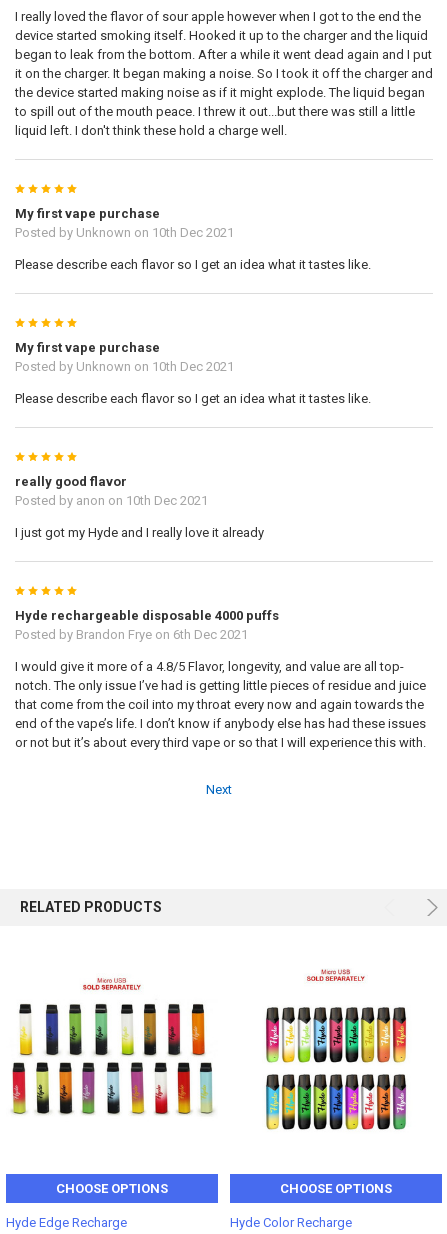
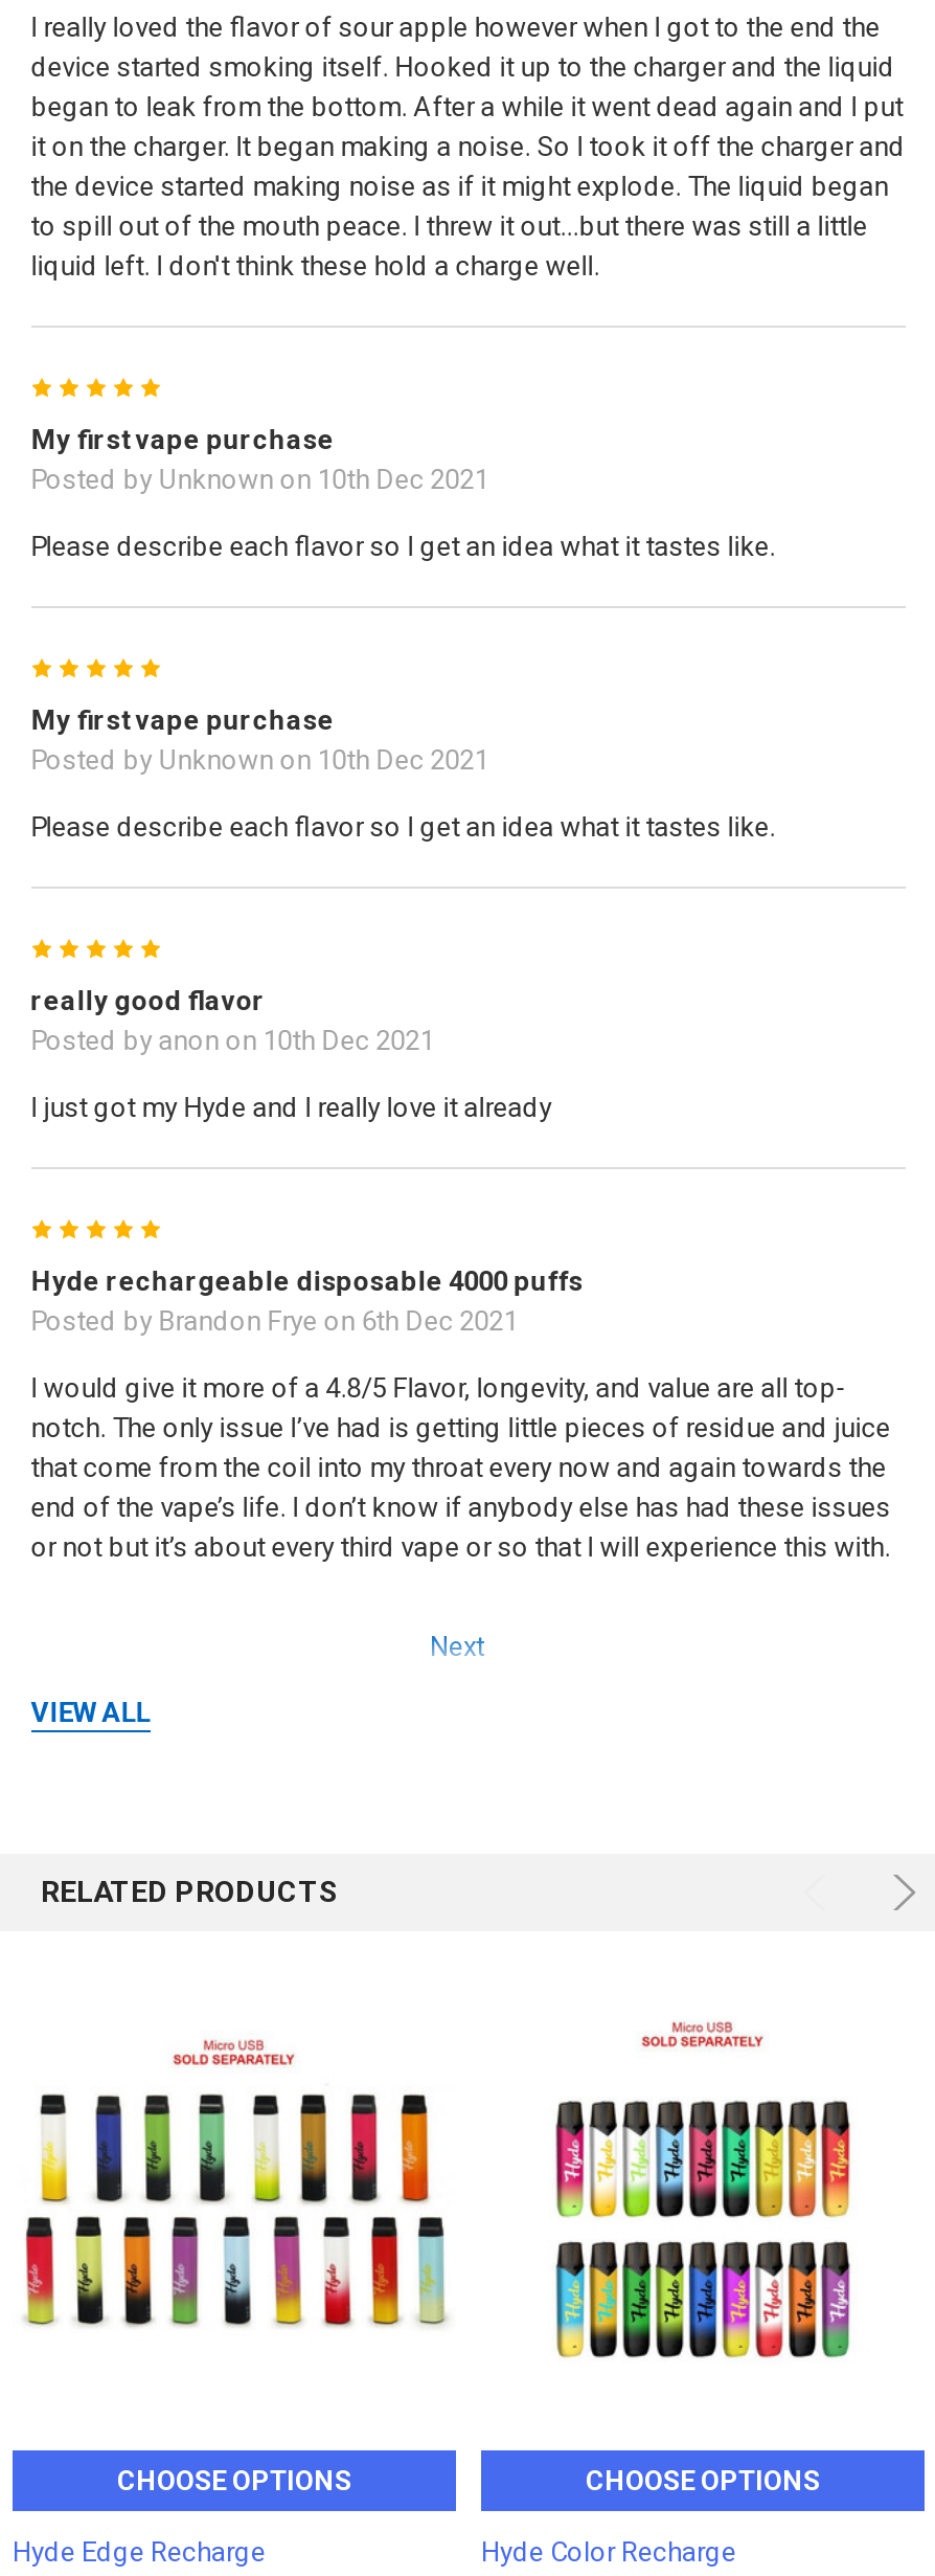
none -> [31,1696,150,1728] VIEW ALL

